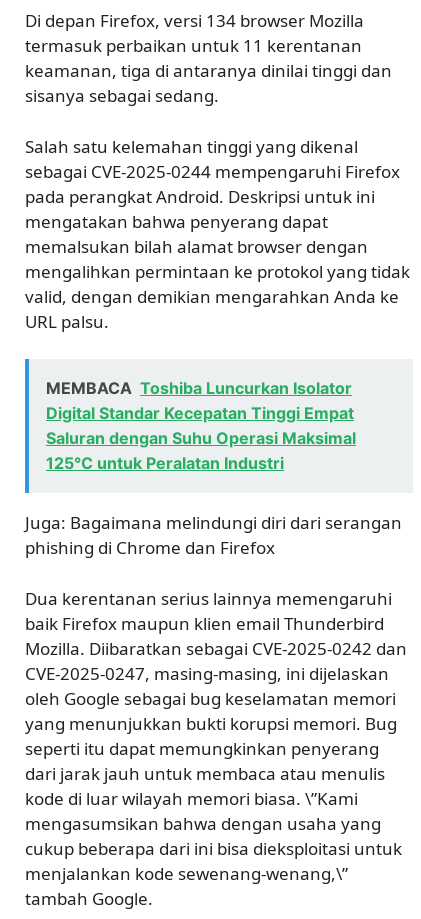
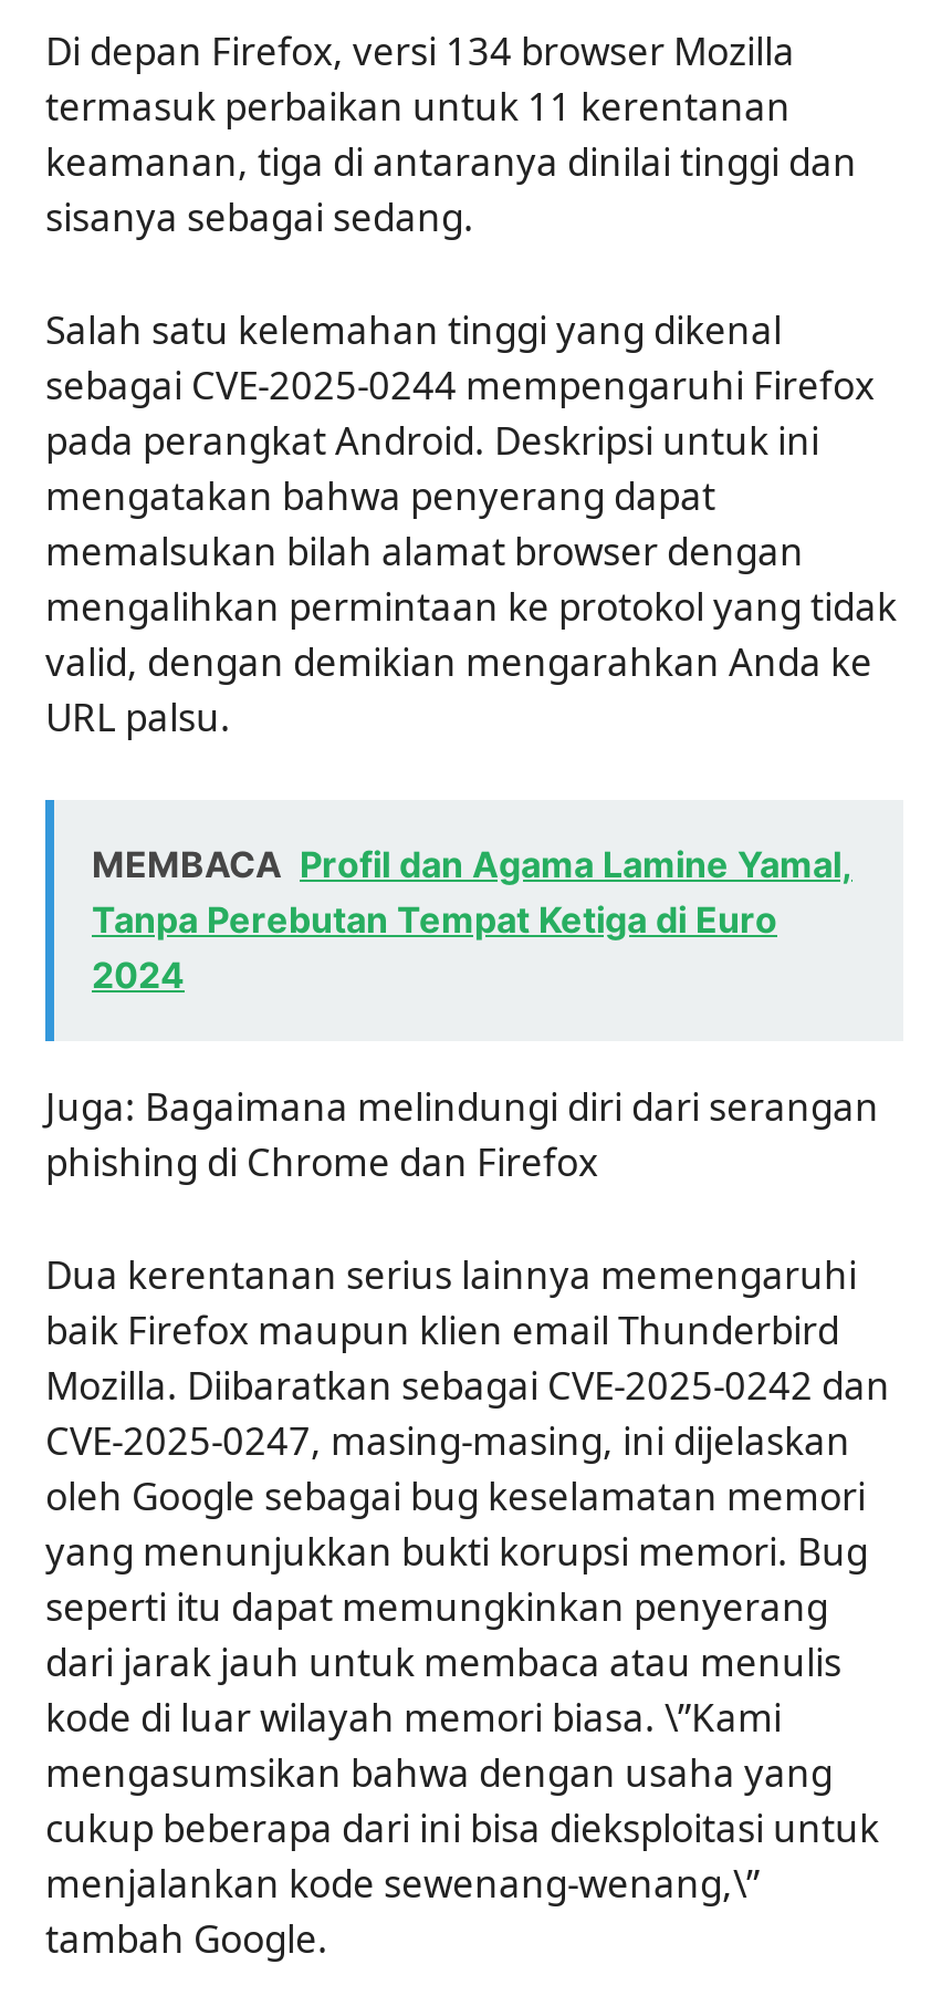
[46,378,356,473] MEMBACA Toshiba Luncurkan Isolator | Digital Standar Kecepatan Tinggi Empat | Saluran dengan Suhu Operasi Maksimal | 125°C untuk Peralatan Industri -> [92,842,852,997] MEMBACA Profil dan Agama Lamine Yamal, | Tanpa Perebutan Tempat Ketiga di Euro | 2024

